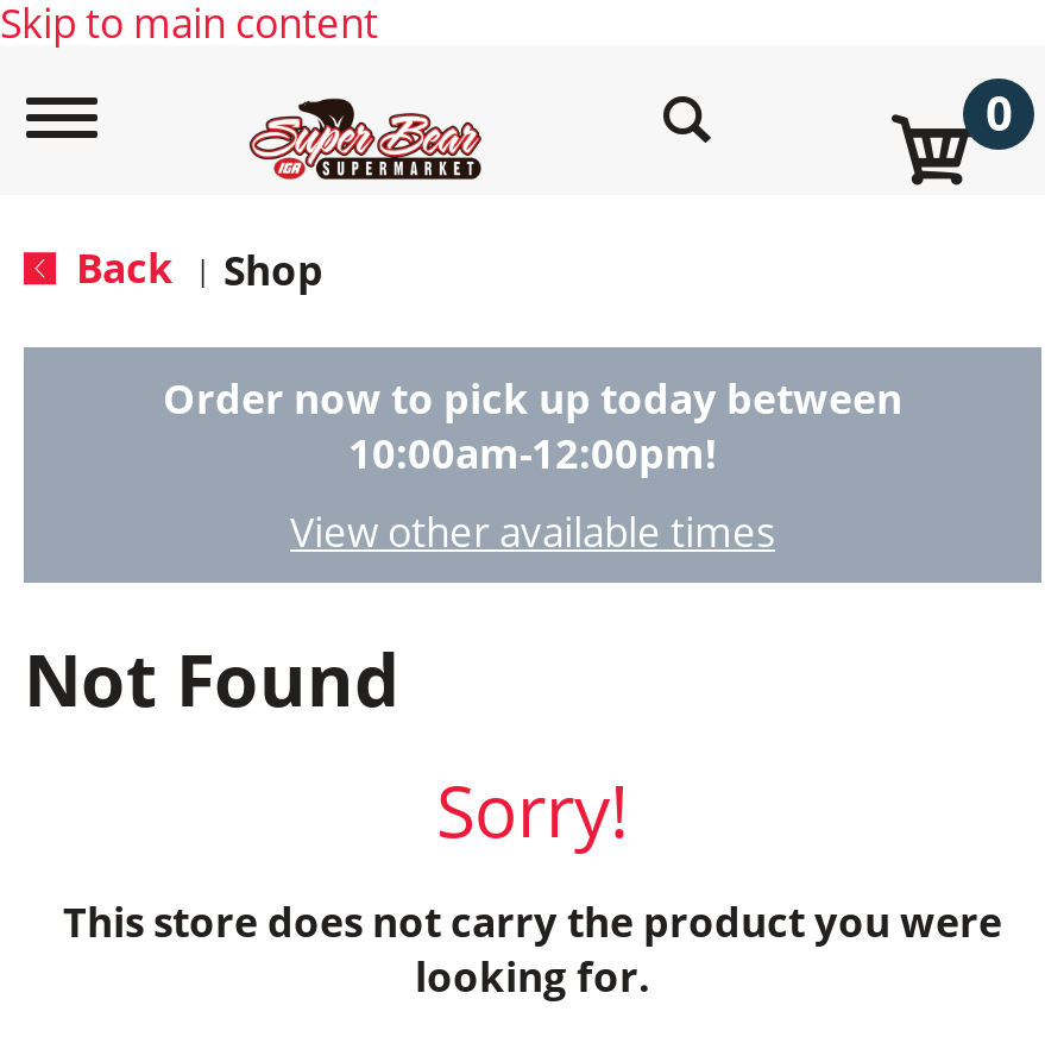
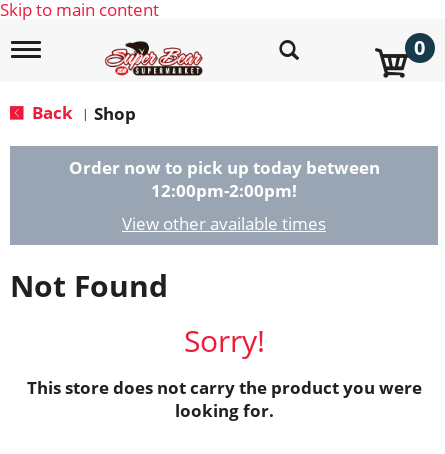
[348,426,717,480] 10:00am-12:00pm! -> [151,179,297,202] 12:00pm-2:00pm!

